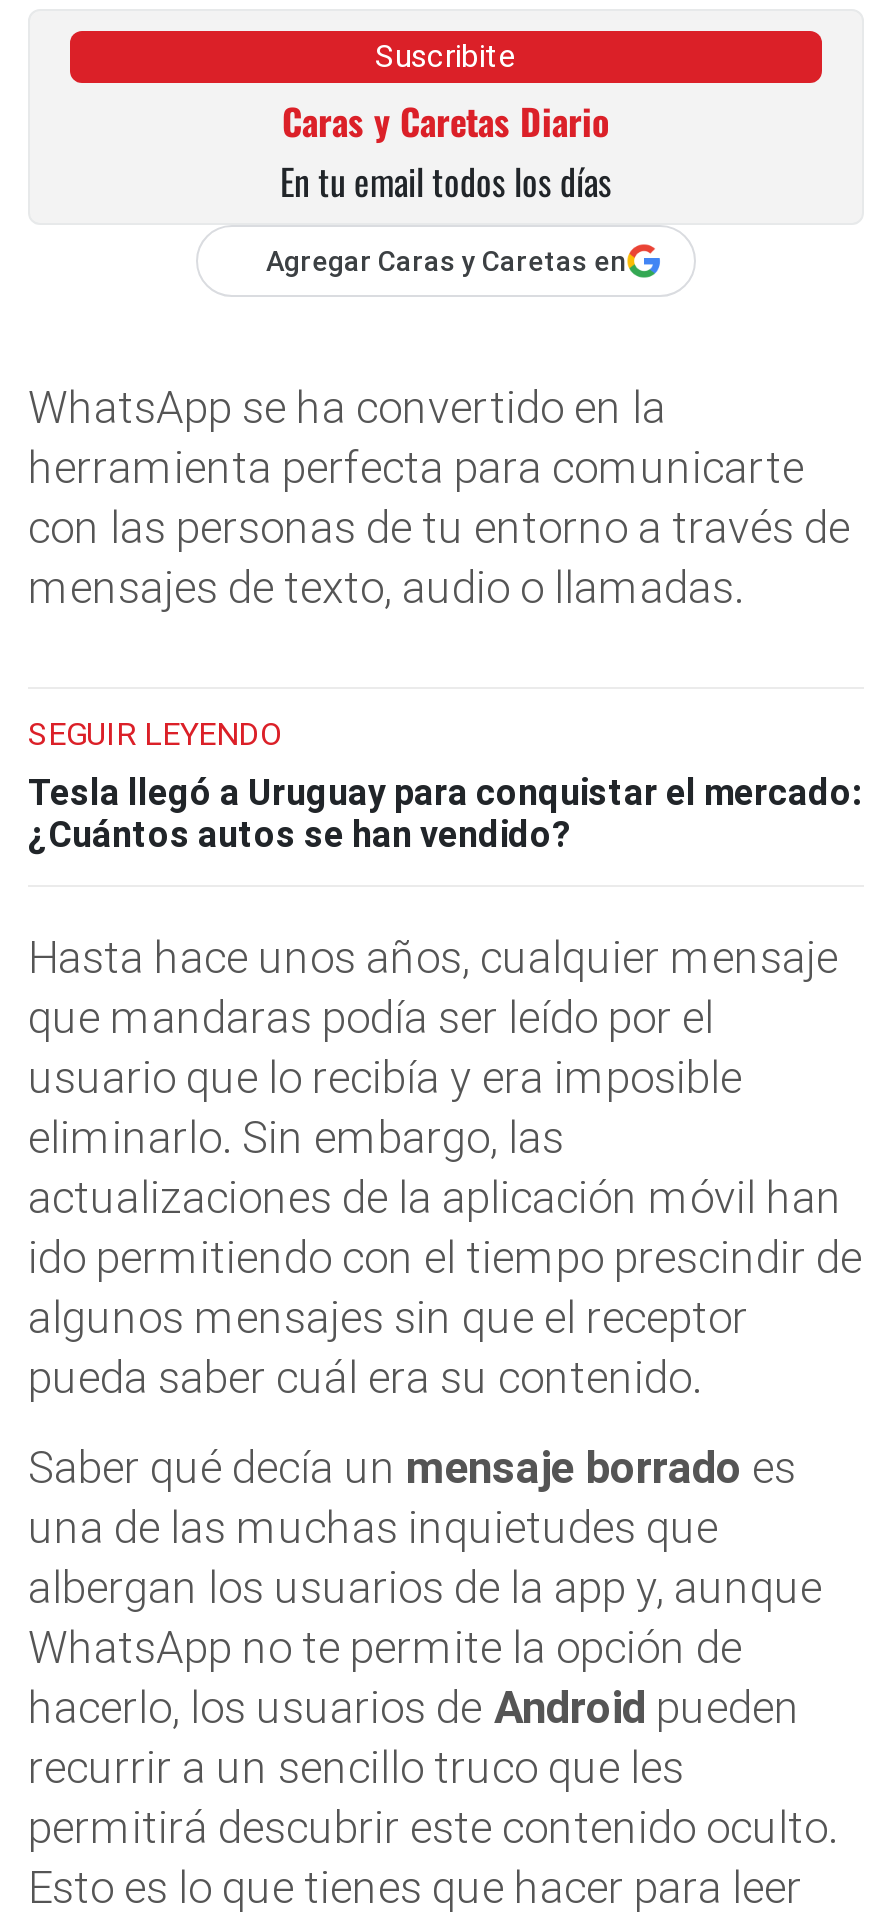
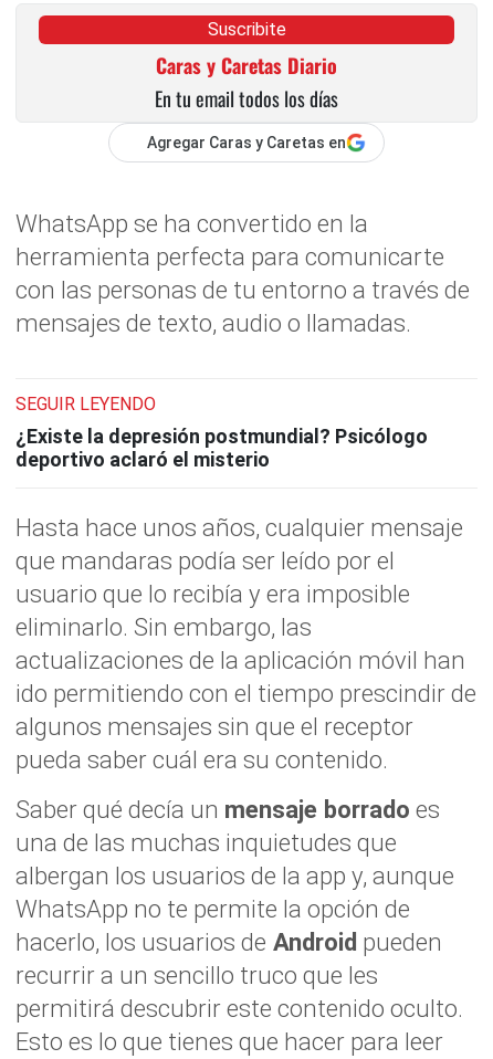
[28,771,862,855] Tesla llegó a Uruguay para conquistar el mercado: | ¿Cuántos autos se han vendido? -> [15,424,428,471] ¿Existe la depresión postmundial? Psicólogo | deportivo aclaró el misterio

